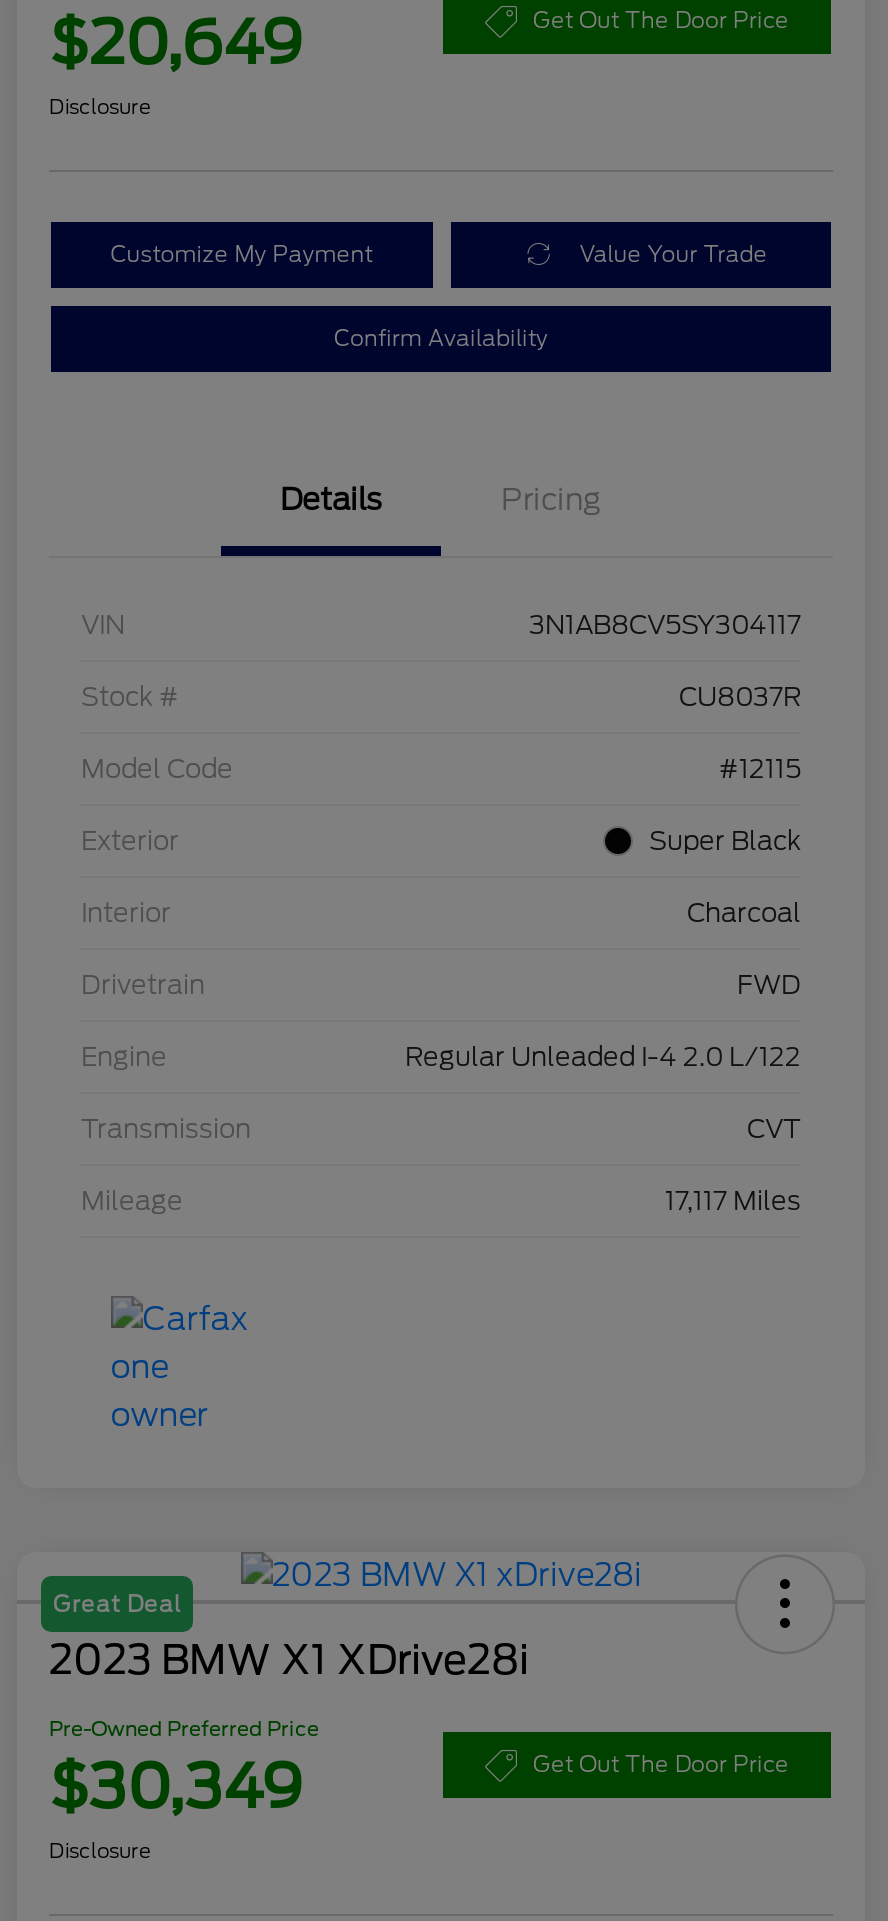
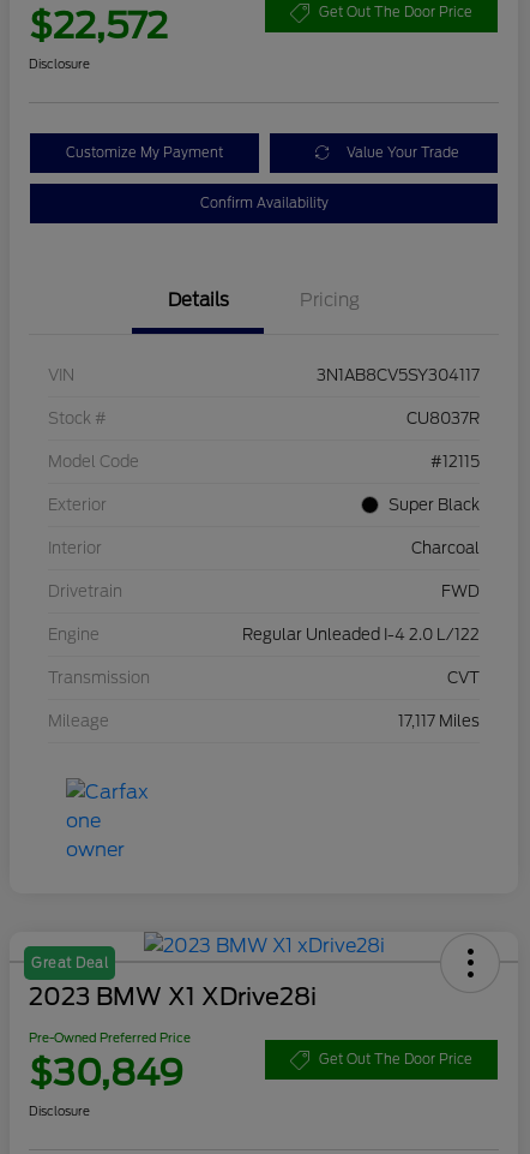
[49,6,303,78] $20,649 -> [29,3,168,47] $22,572
[49,1750,303,1822] $30,349 -> [29,1050,183,1094] $30,849

